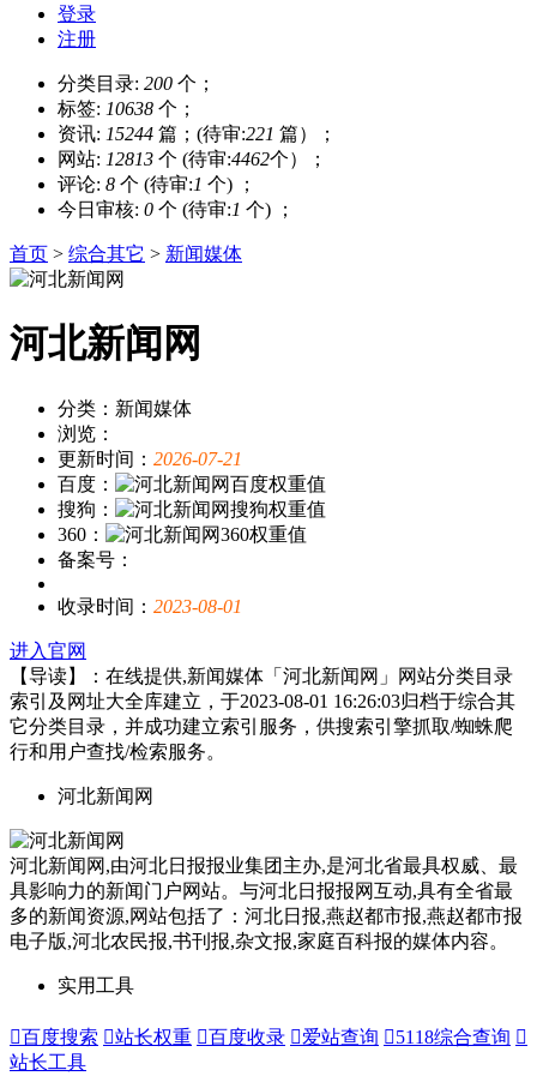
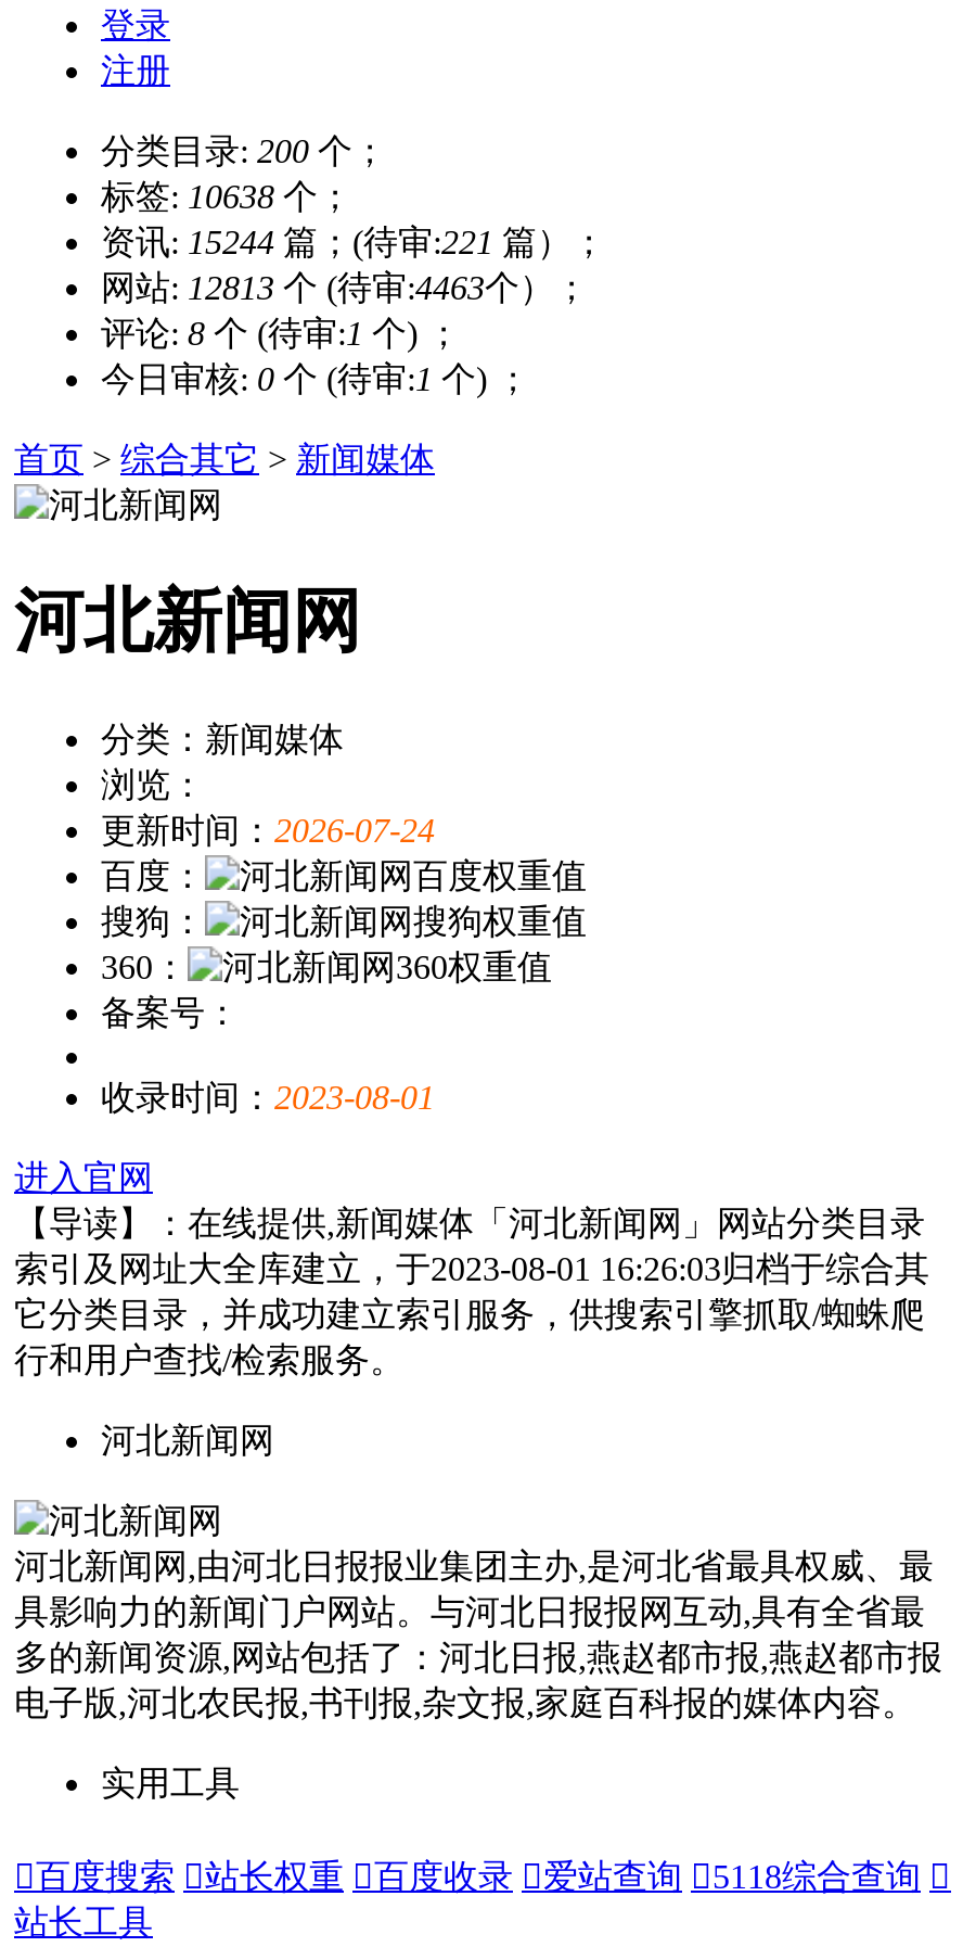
[58,149,327,169] 网站: 12813个 (待审:4462个）； -> [101,269,589,306] 网站: 12813个 (待审:4463个）；
[58,448,242,469] 更新时间：2026-07-21 -> [101,811,435,848] 更新时间：2026-07-24

